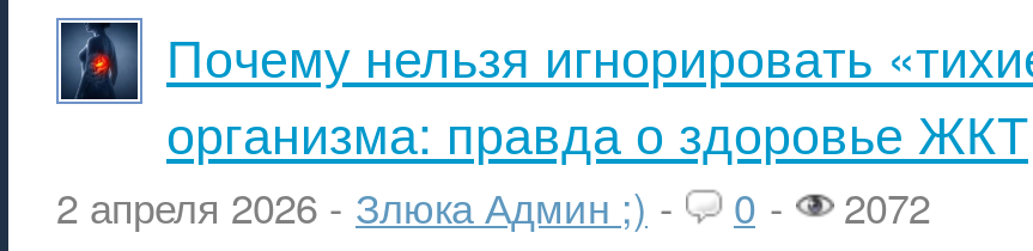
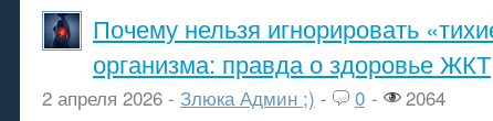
[56,176,930,235] 2 апреля 2026 - Злюка Админ ;) - 0 - 2072 -> [42,84,445,111] 2 апреля 2026 - Злюка Админ ;) - 0 - 2064

